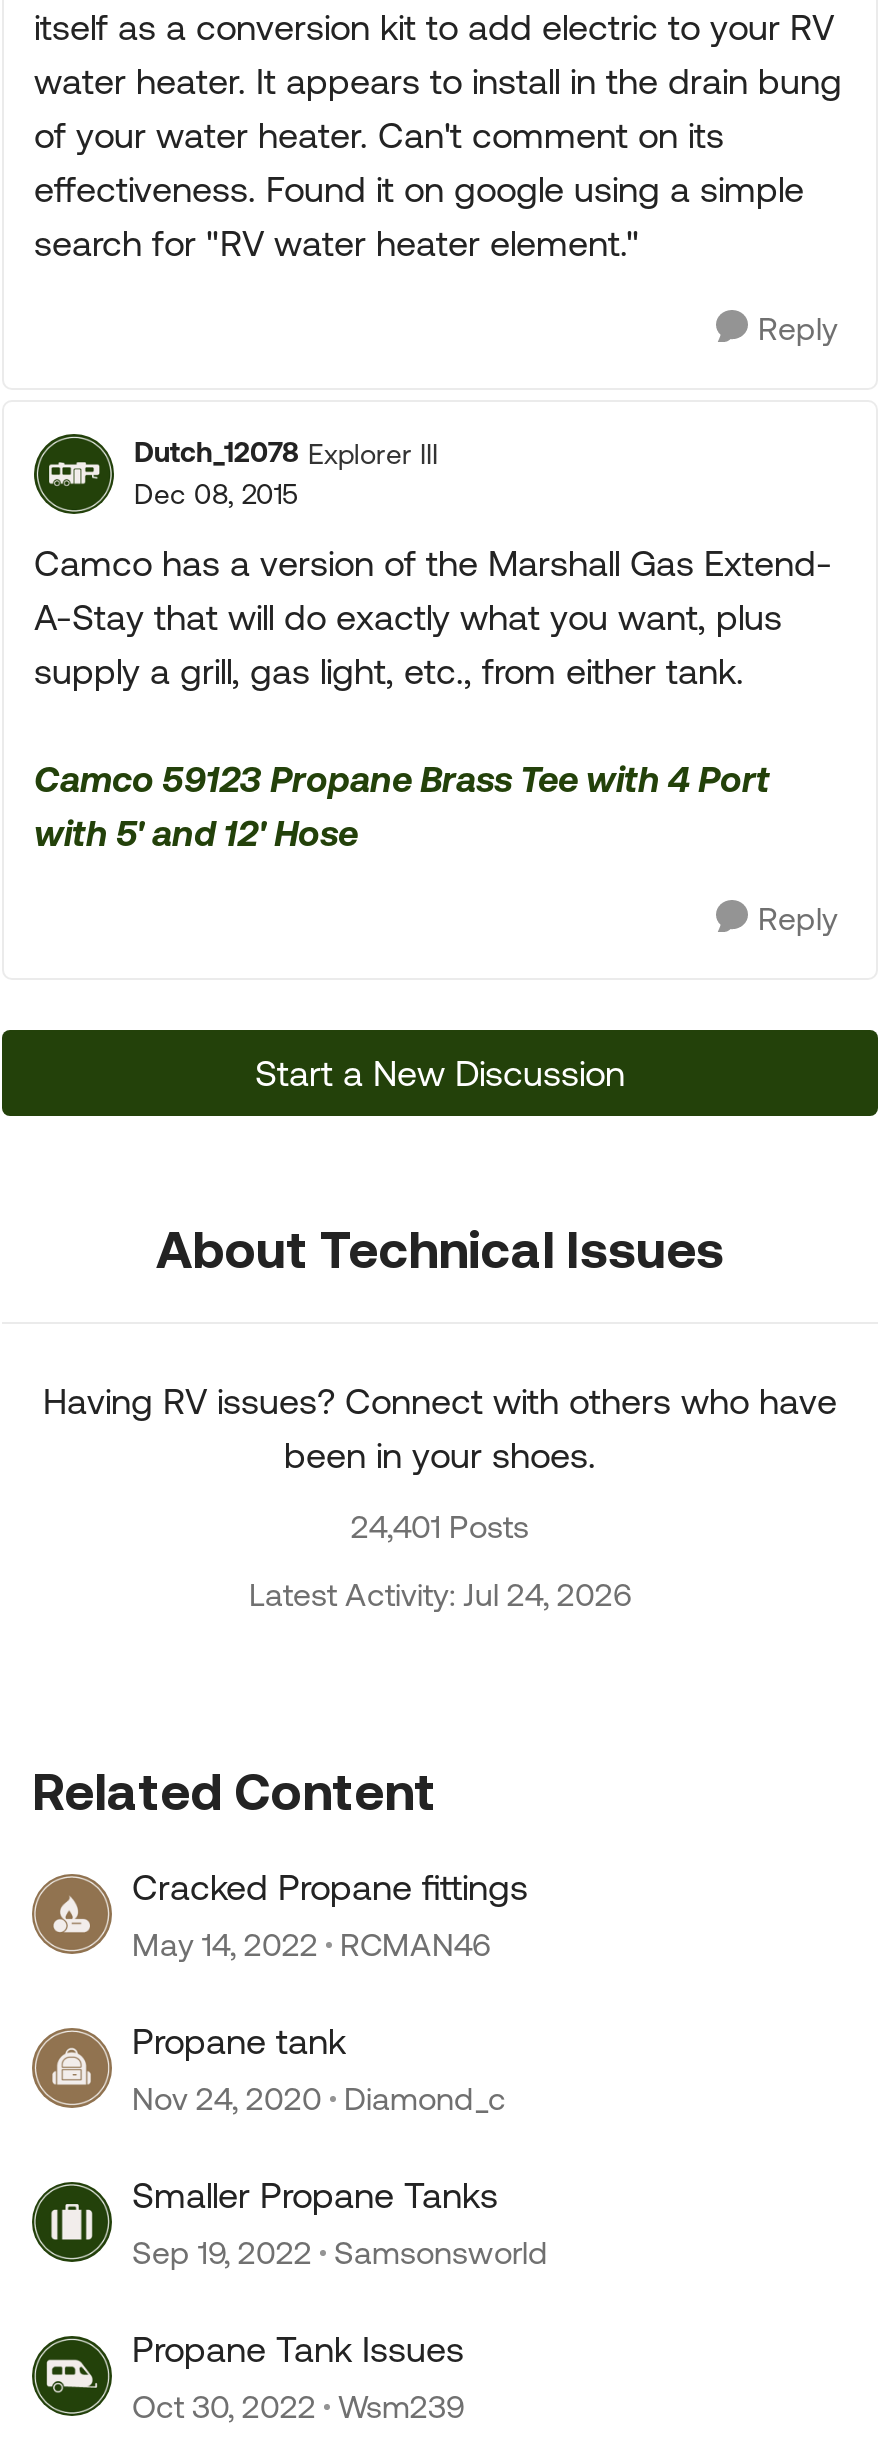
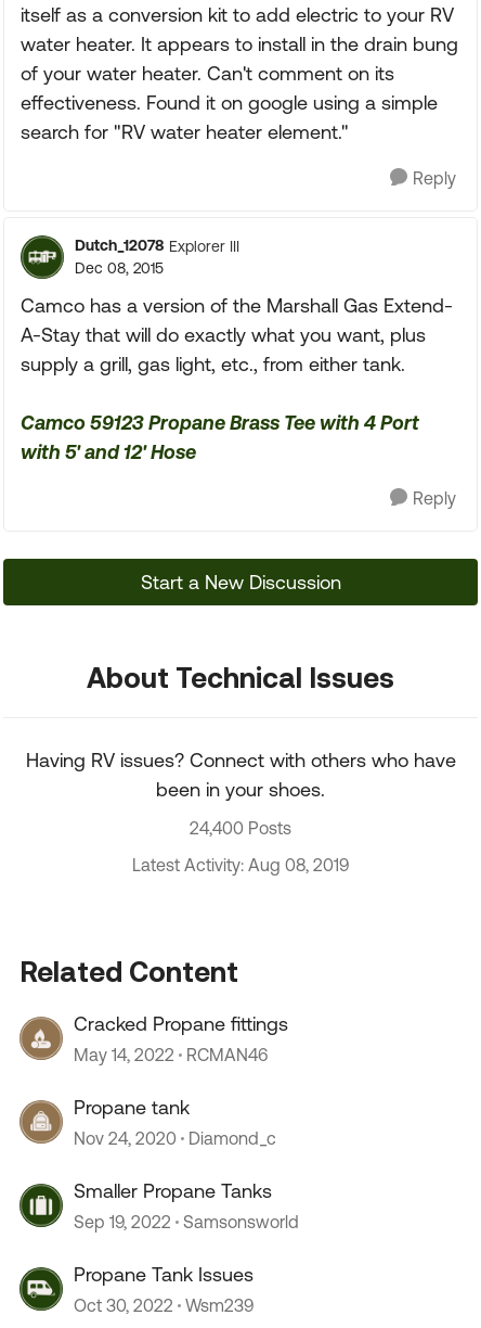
[351,1508,529,1544] 24,401 Posts -> [190,818,291,838] 24,400 Posts
[249,1576,631,1612] Latest Activity: Jul 24, 2026 -> [132,855,349,874] Latest Activity: Aug 08, 2019

